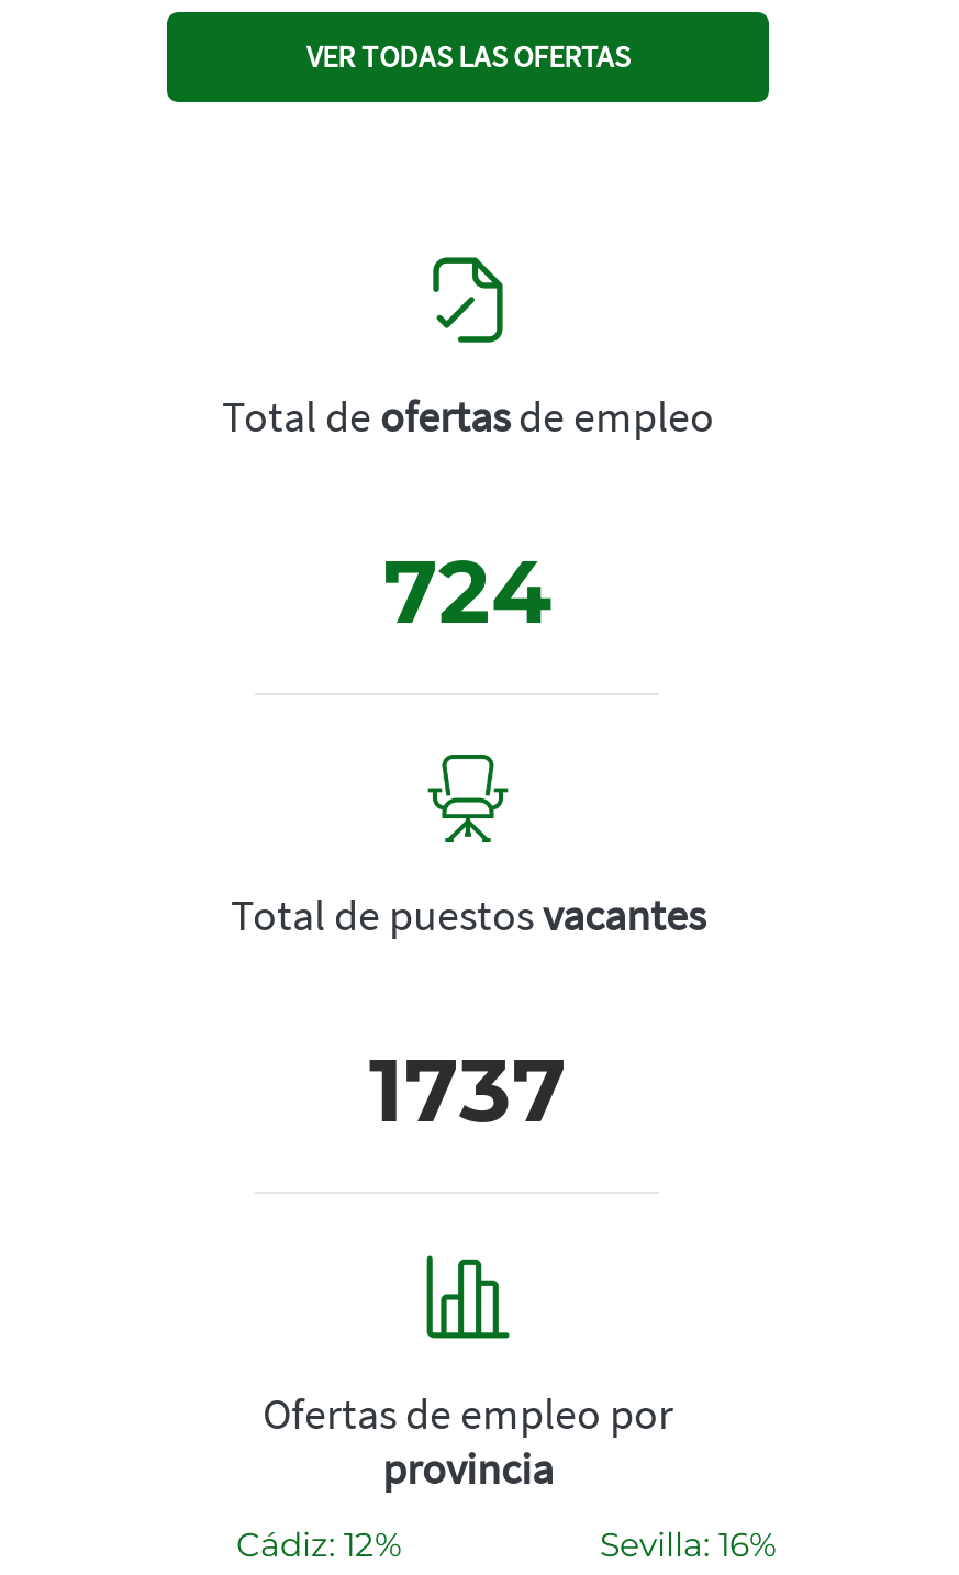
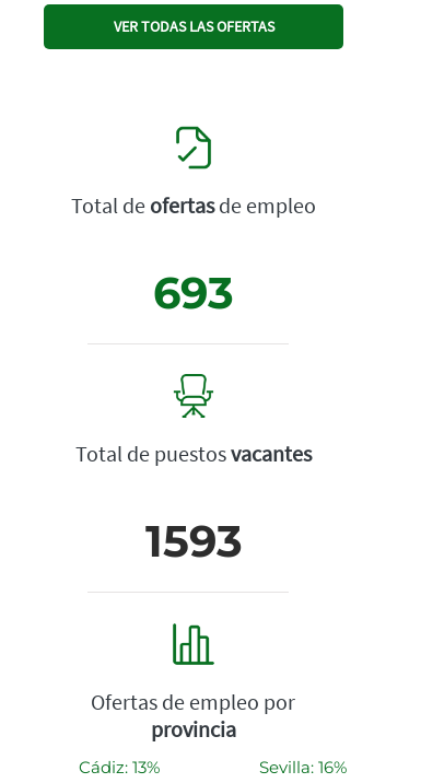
[383,536,553,644] 724 -> [153,266,234,320] 693
[369,1035,567,1143] 1737 -> [145,514,242,568] 1593
[236,1523,401,1564] Cádiz: 12% -> [79,757,160,778] Cádiz: 13%

